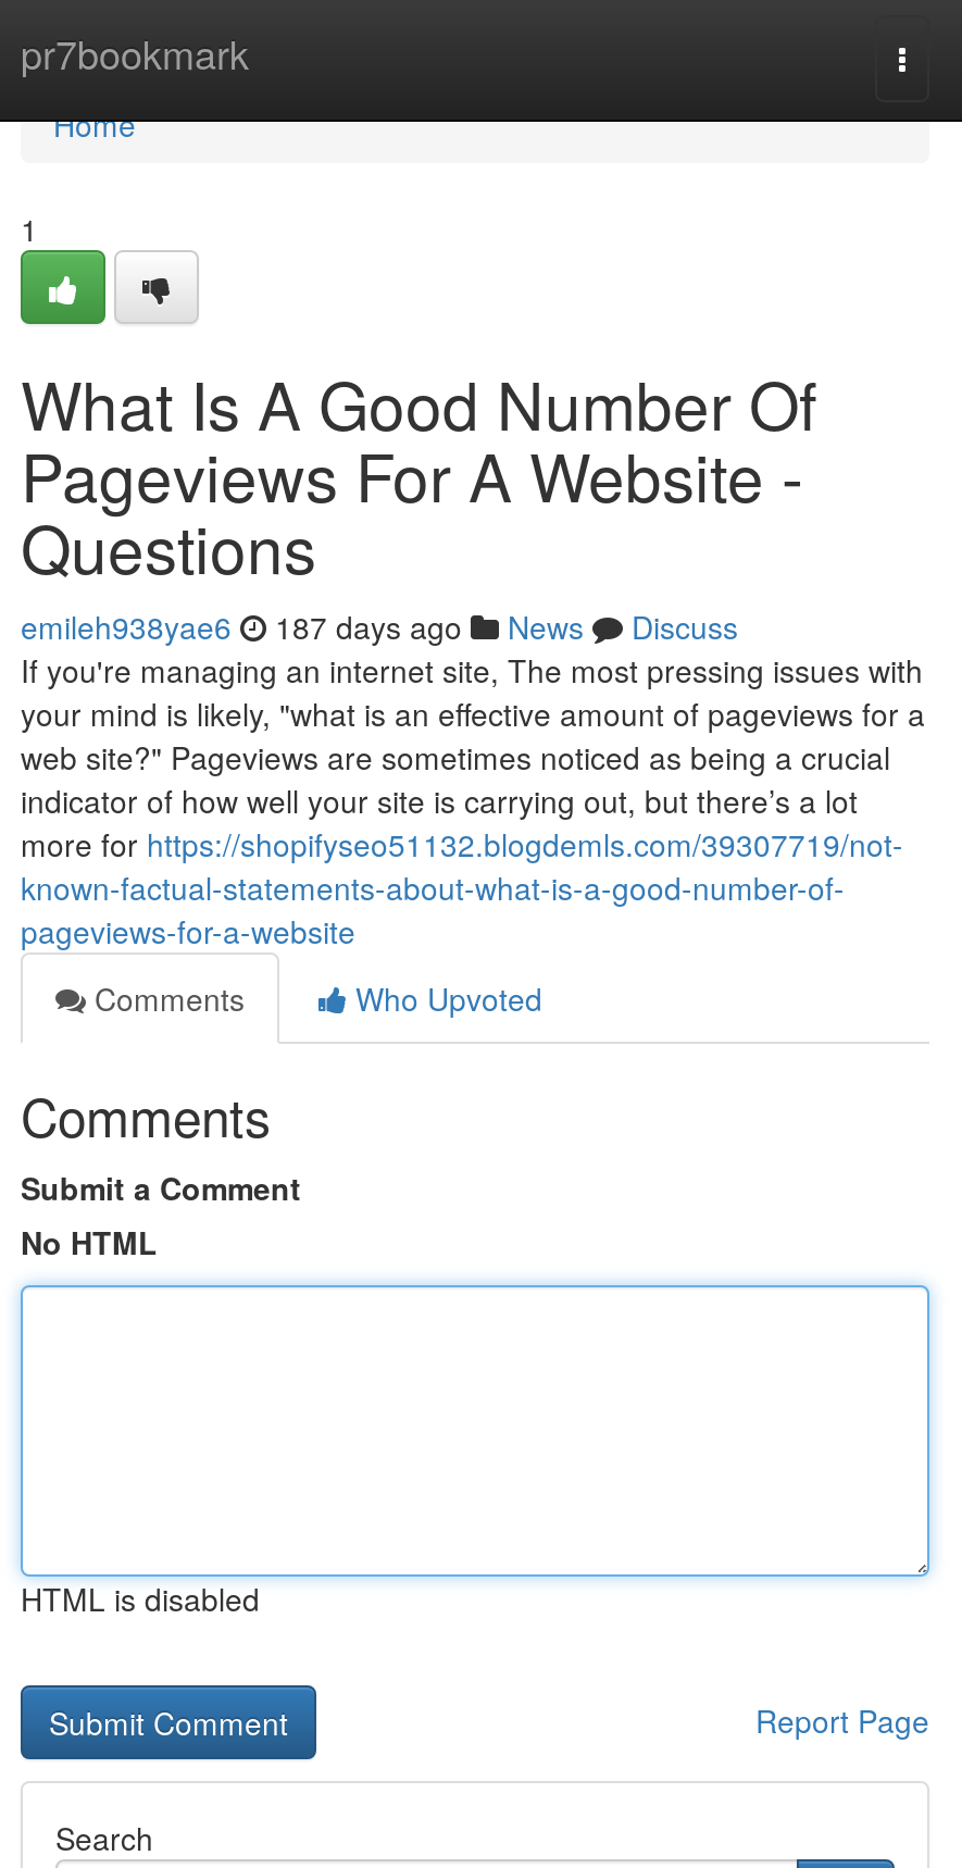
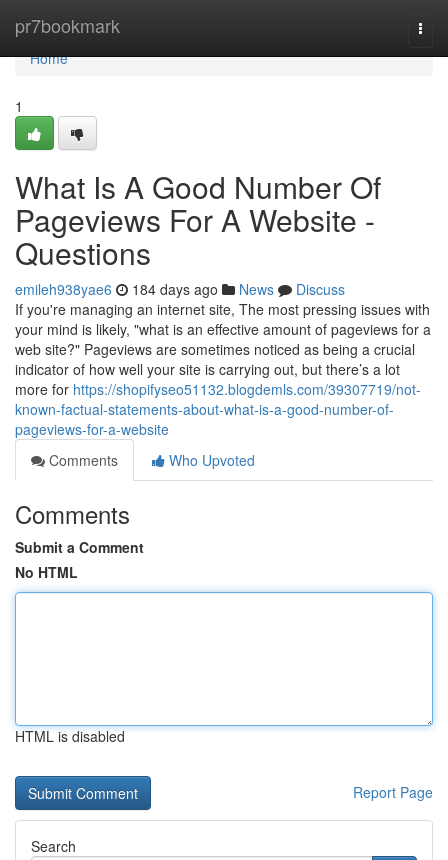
[21,605,738,648] emileh938yae6 187 days ago News Discuss -> [15,279,345,299] emileh938yae6 184 days ago News Discuss

